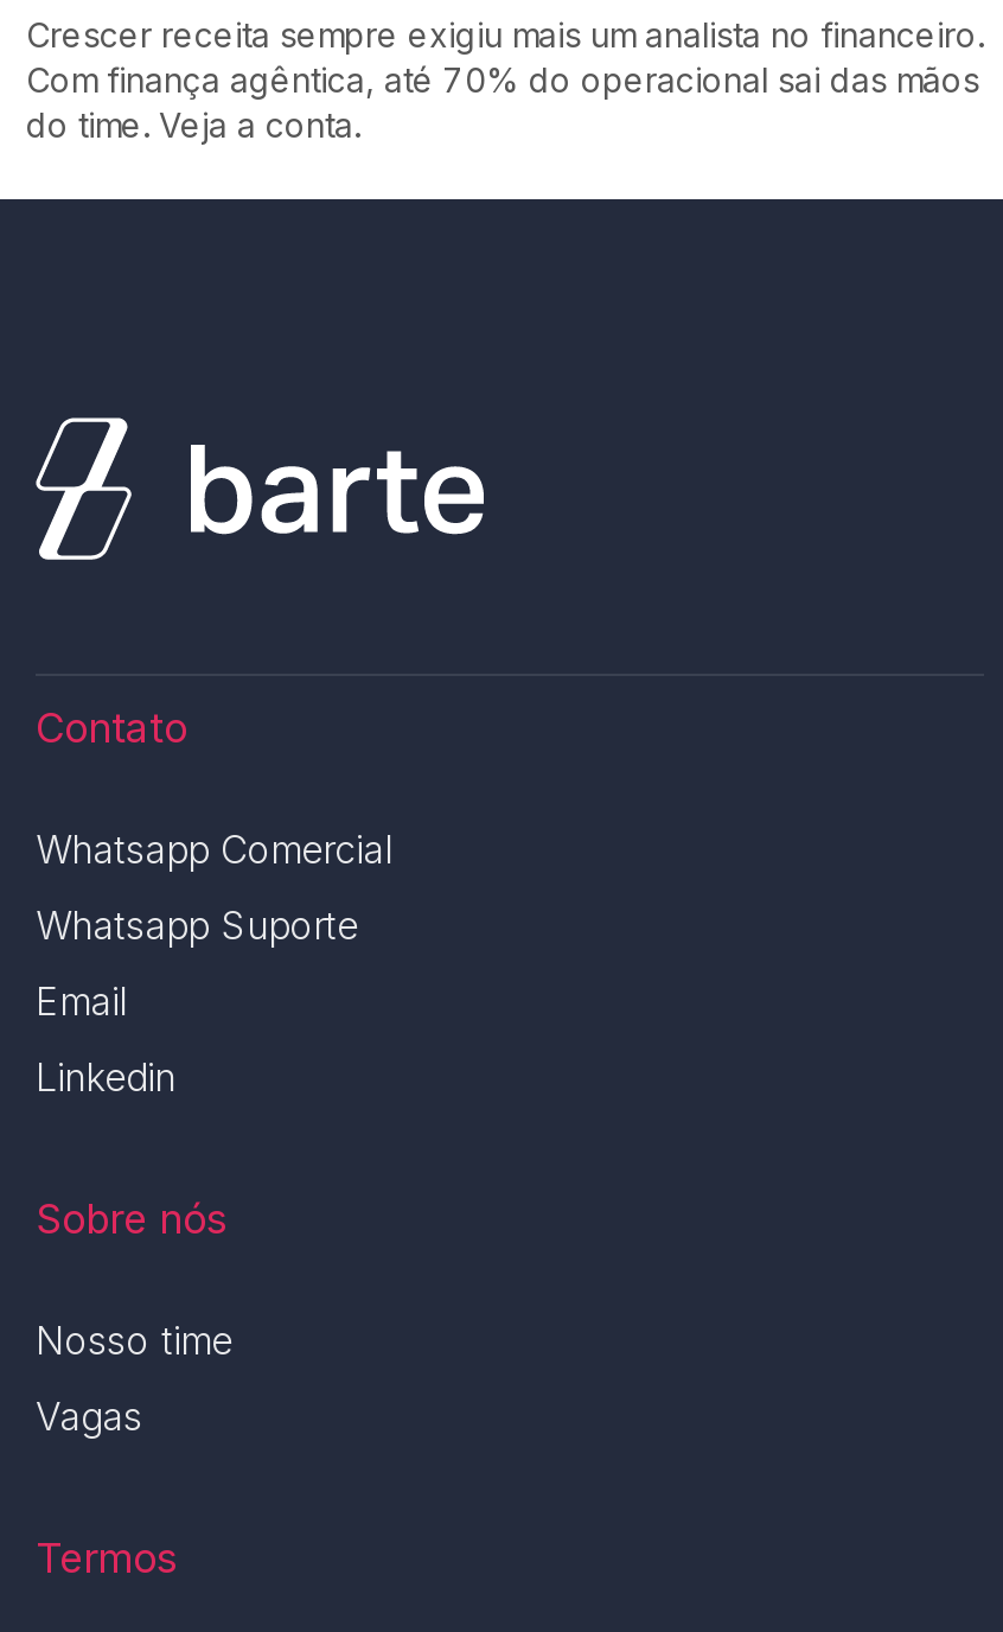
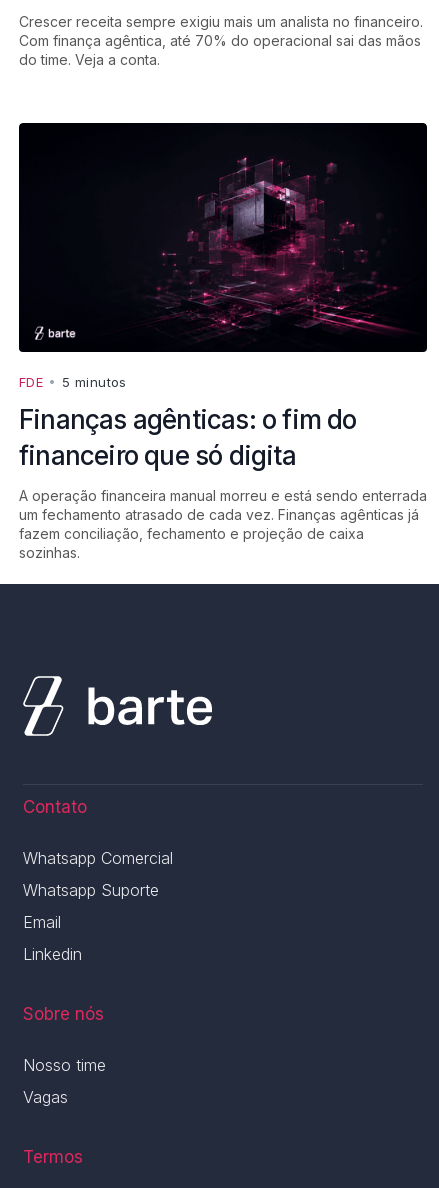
none -> [18,122,428,561] [image] | FDE • 5 minutos | Finanças agênticas: o fim do | financeiro que só digita | A operação financeira manual morreu e está sendo enterrada | um fechamento atrasado de cada vez. Finanças agênticas já | fazem conciliação, fechamento e projeção de caixa | sozinhas.

